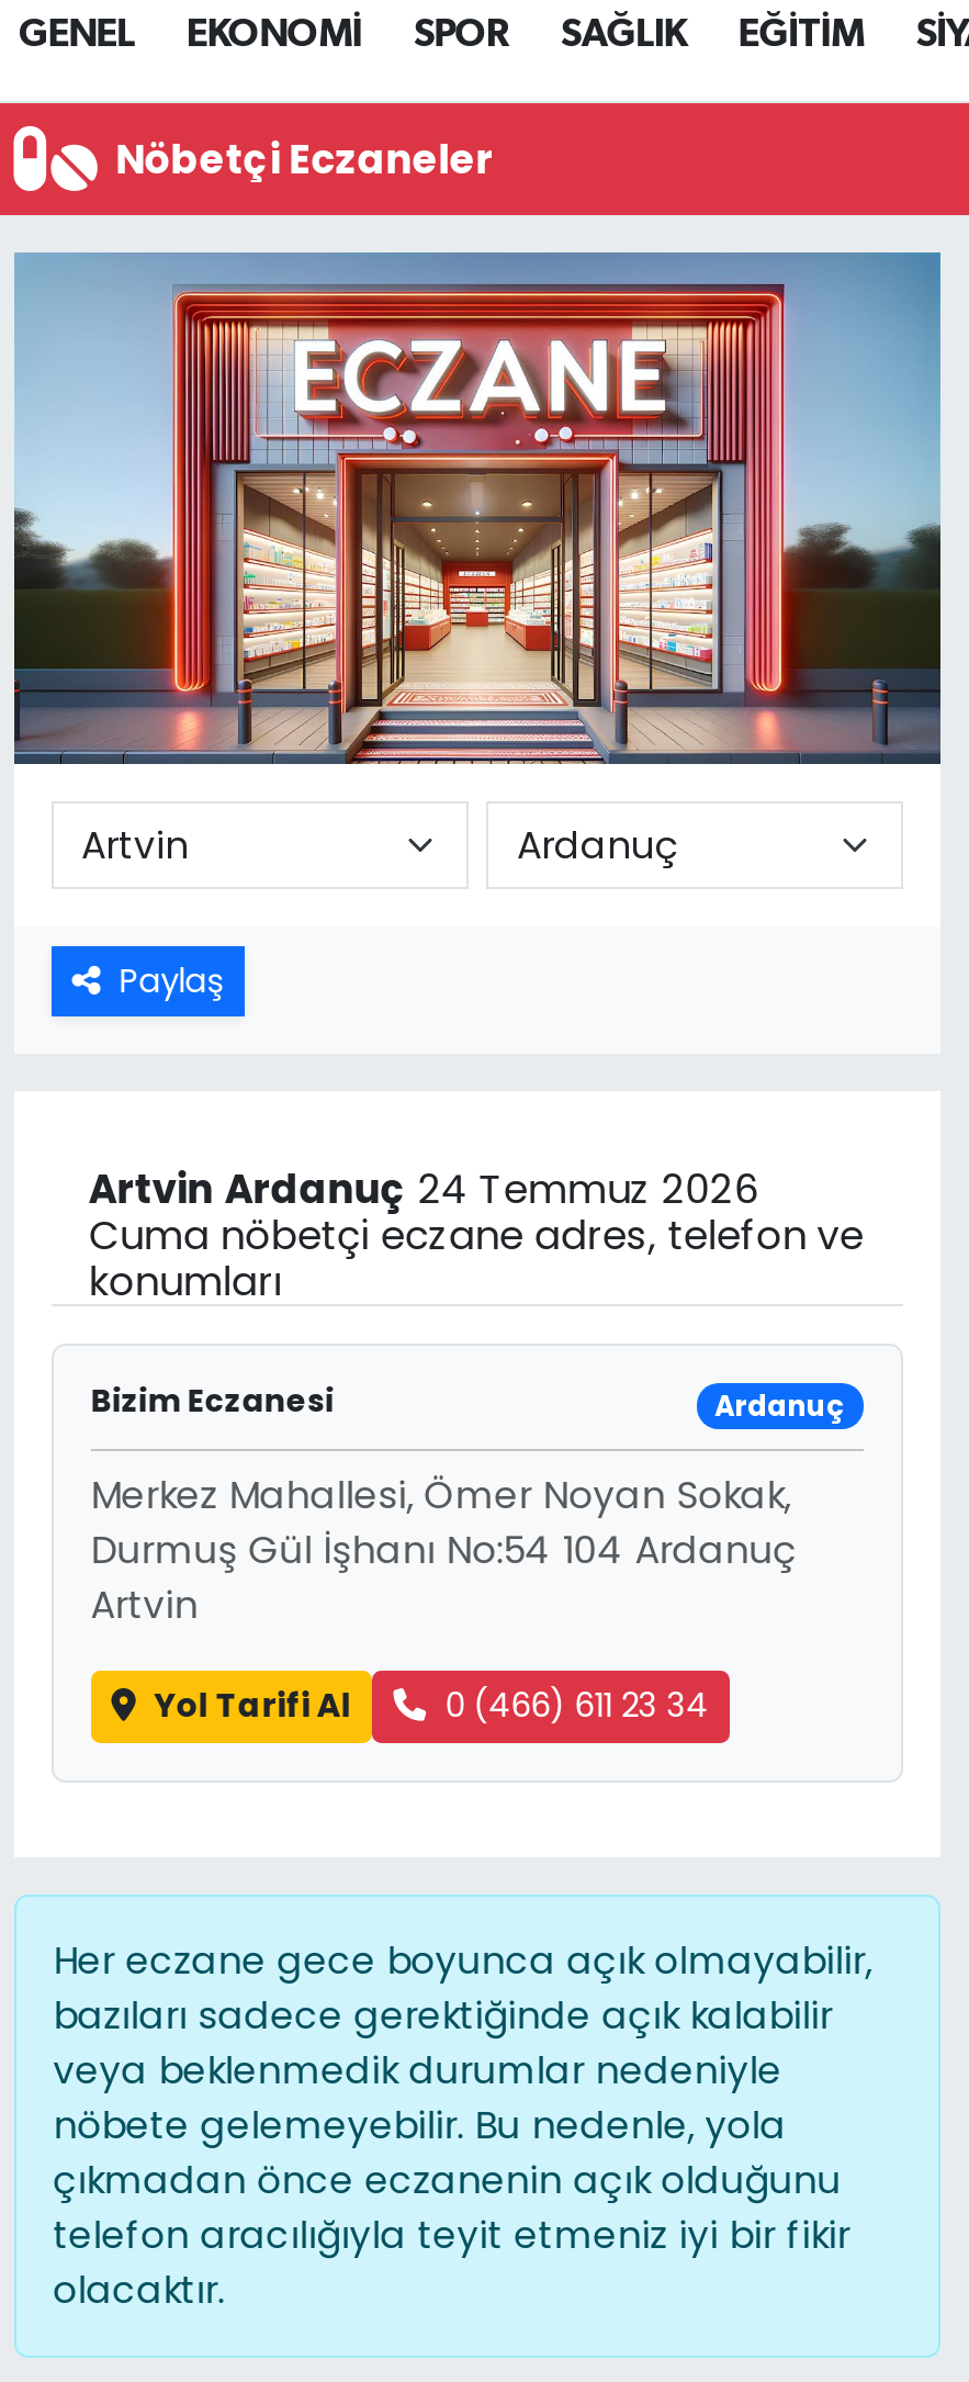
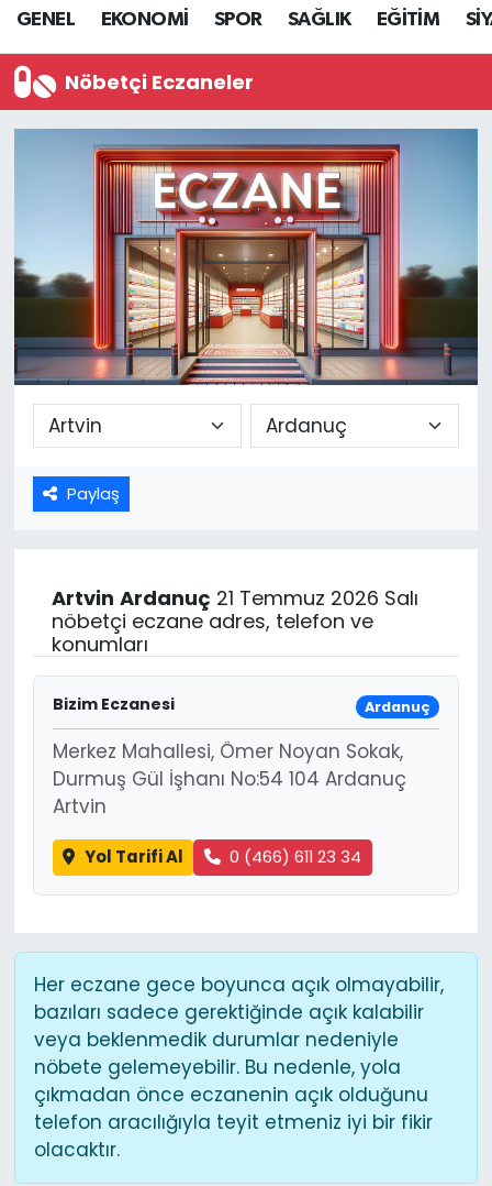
[88,1162,863,1263] Artvin Ardanuç 24 Temmuz 2026 | Cuma nöbetçi eczane adres, telefon ve -> [51,584,418,635] Artvin Ardanuç 21 Temmuz 2026 Salı | nöbetçi eczane adres, telefon ve

